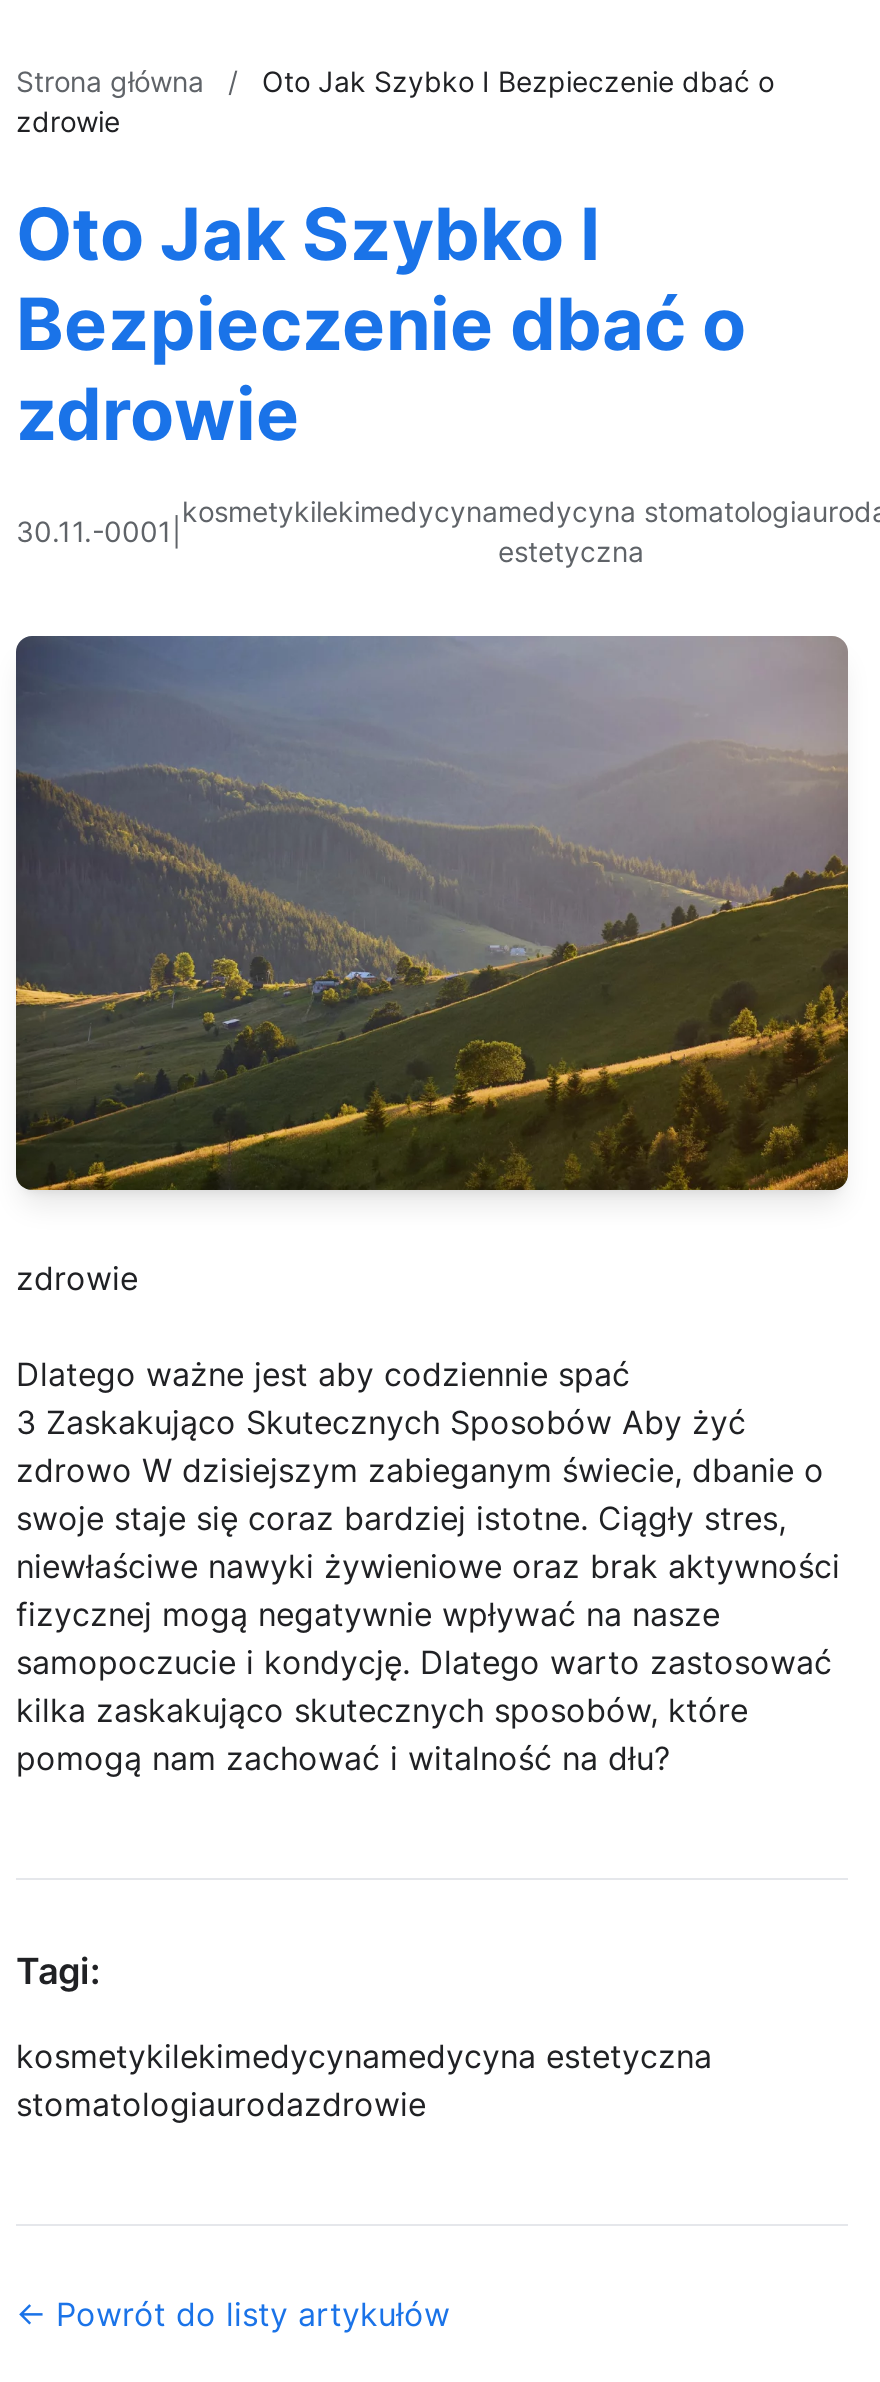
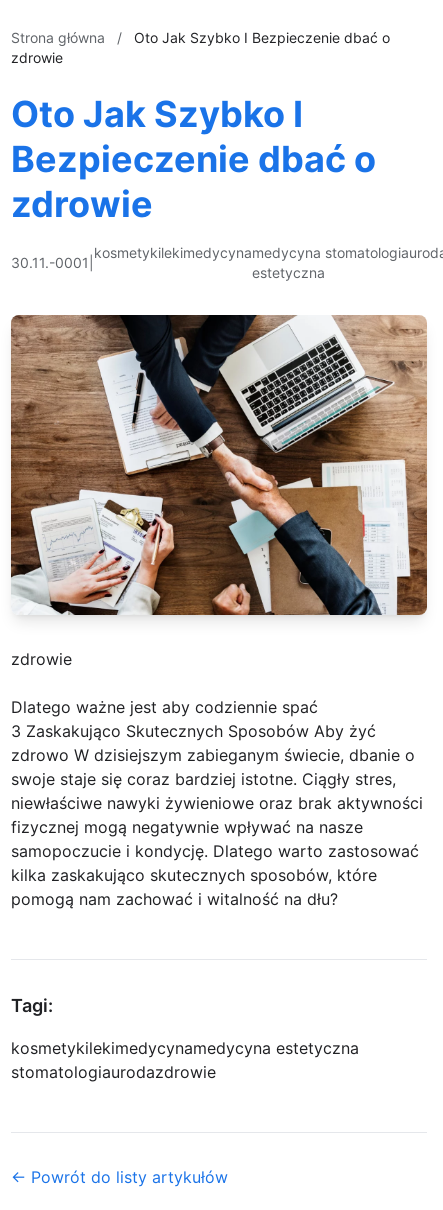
[14,634,850,1192] [image] -> [10,314,428,616] [image]

